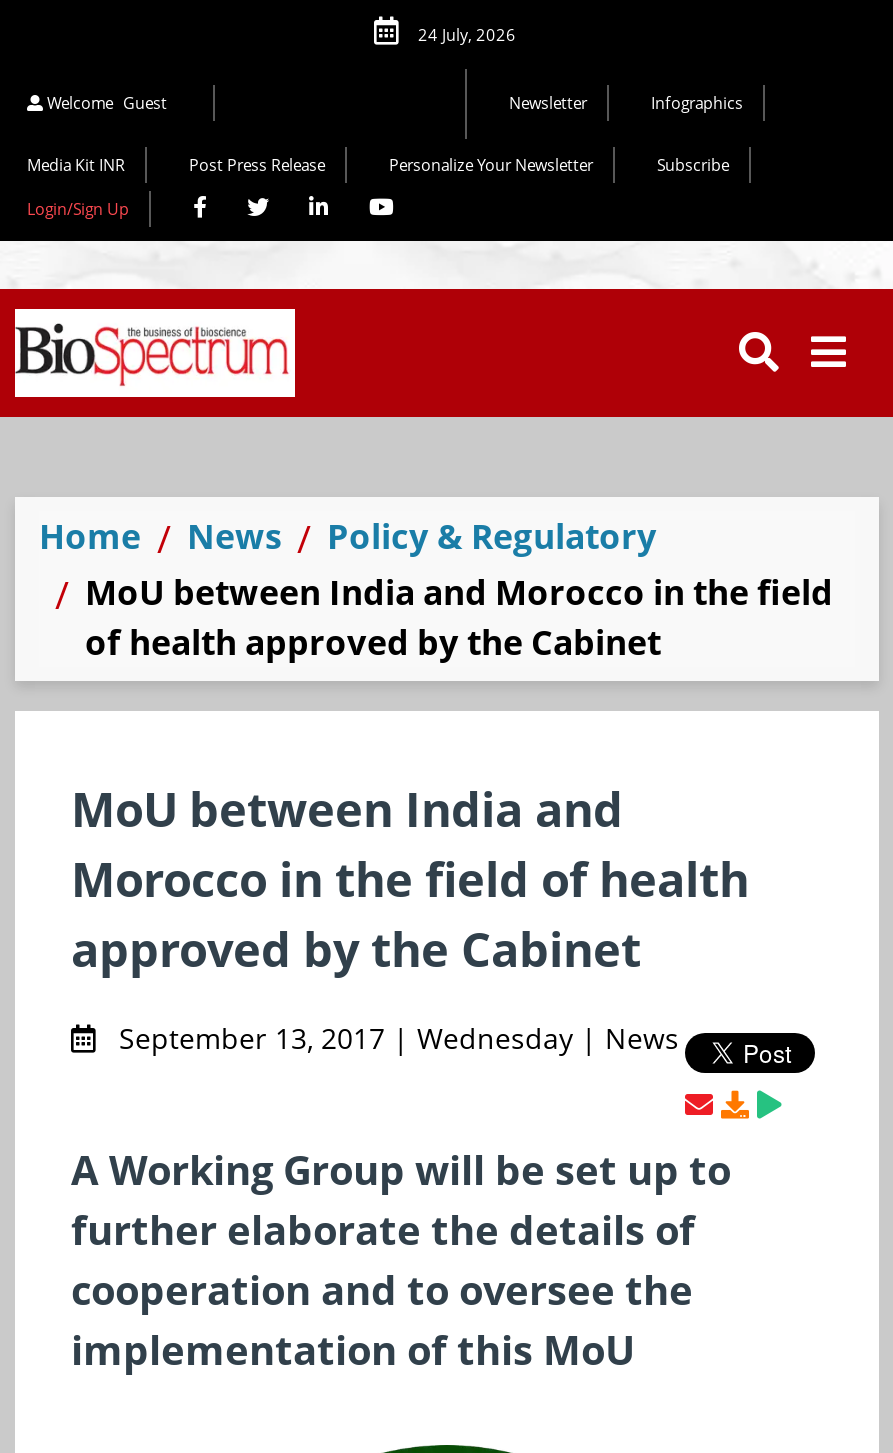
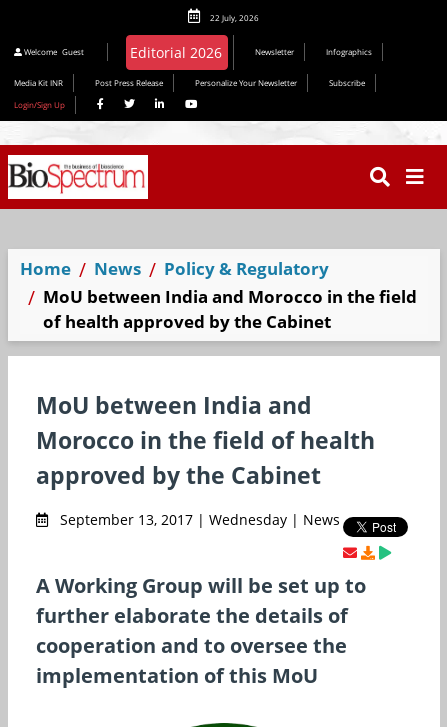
none -> [130,43,222,62] Editorial 2026
[414,23,516,45] 24 July, 2026 -> [207,12,258,23] 22 July, 2026

